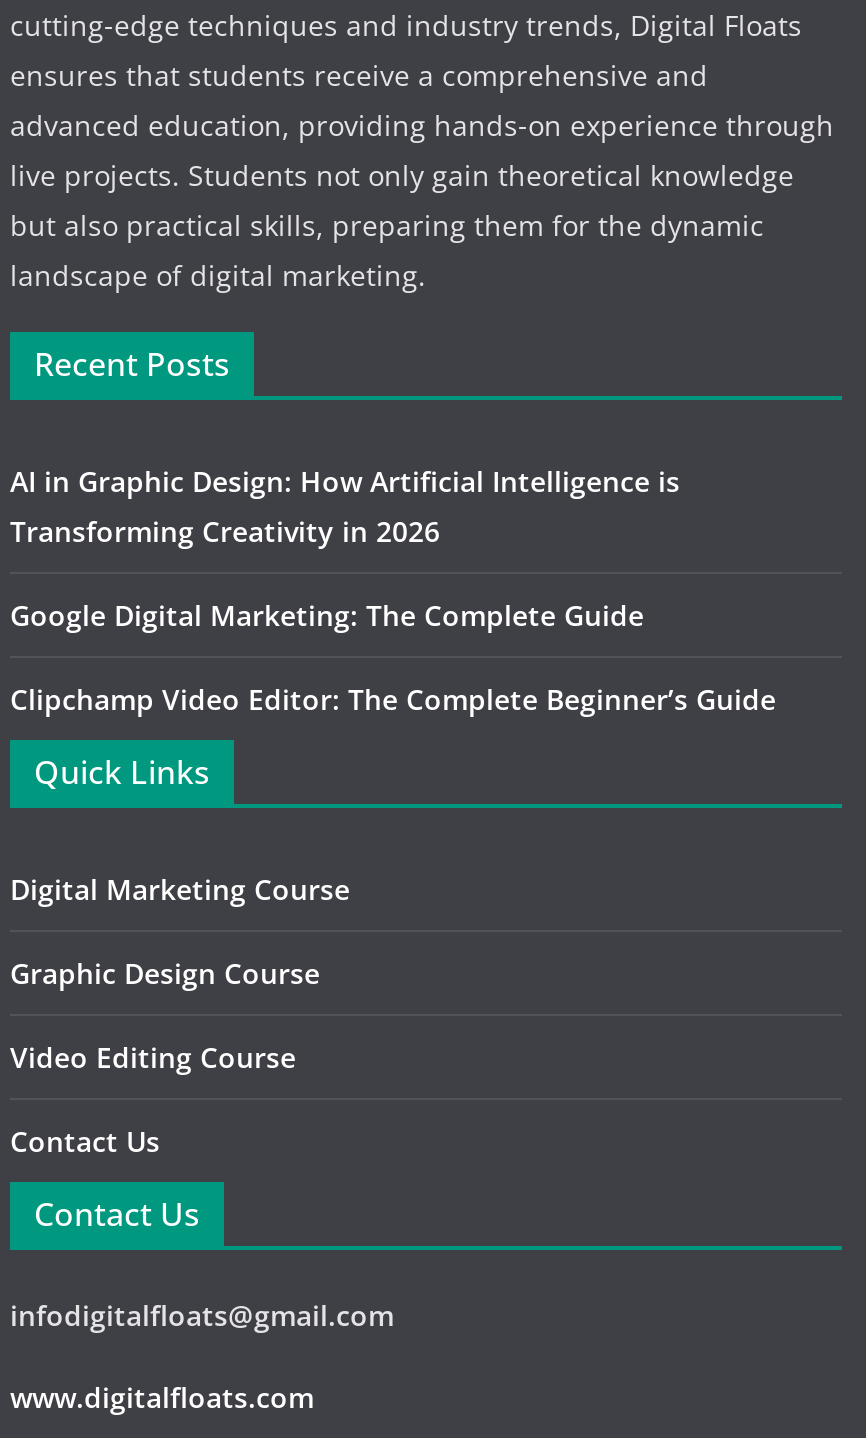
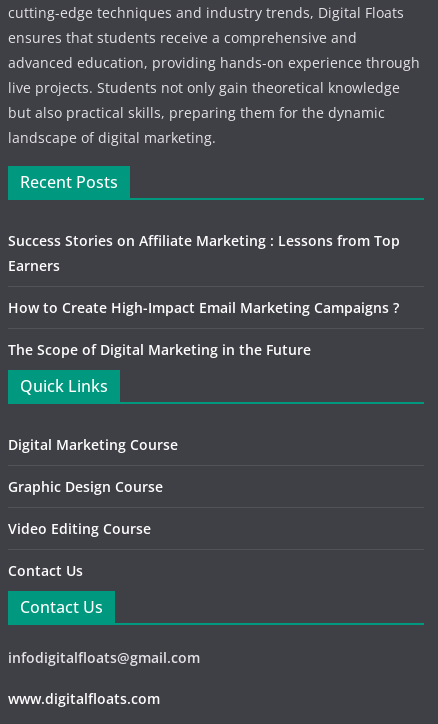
[10,462,680,550] AI in Graphic Design: How Artificial Intelligence is | Transforming Creativity in 2026 -> [8,231,400,275] Success Stories on Affiliate Marketing : Lessons from Top | Earners
[10,596,644,634] Google Digital Marketing: The Complete Guide -> [8,298,399,317] How to Create High-Impact Email Marketing Campaigns ?
[10,680,776,718] Clipchamp Video Editor: The Complete Beginner’s Guide -> [8,340,311,359] The Scope of Digital Marketing in the Future

